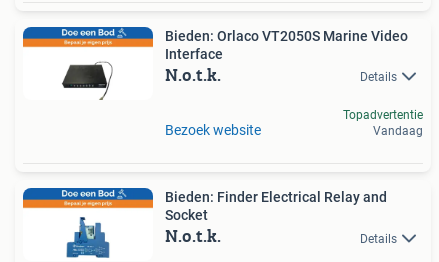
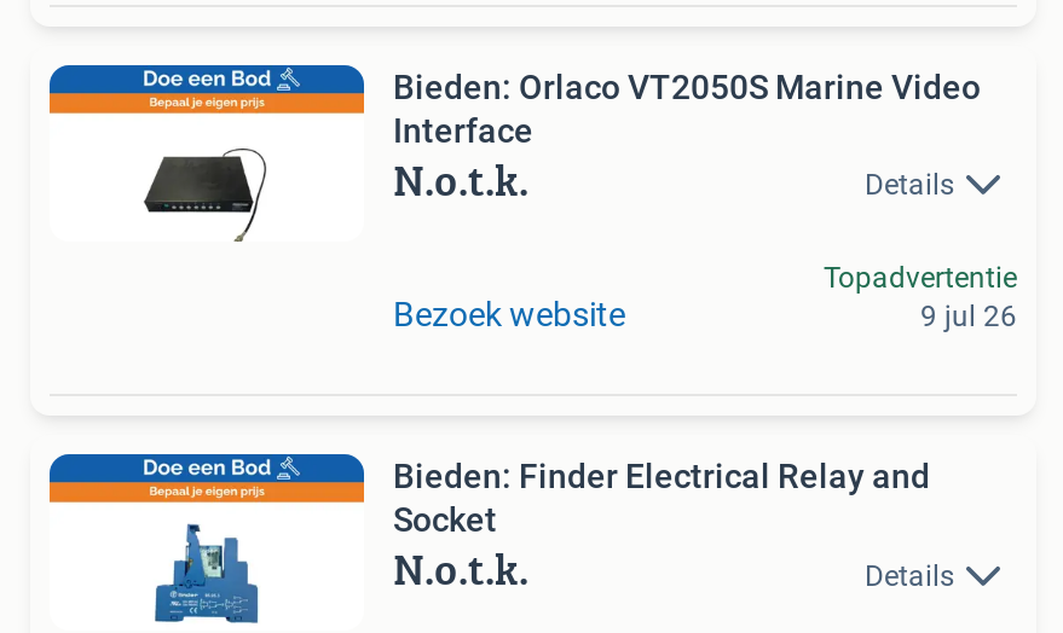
[373,124,423,138] Vandaag -> [920,300,1017,334] 9 jul 26

